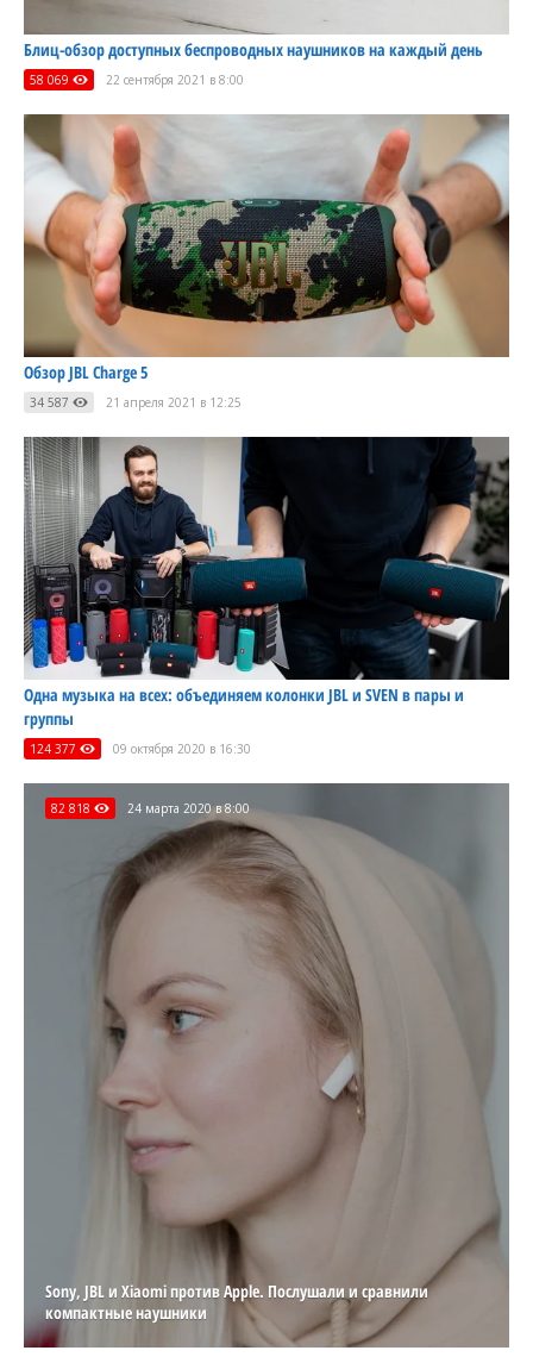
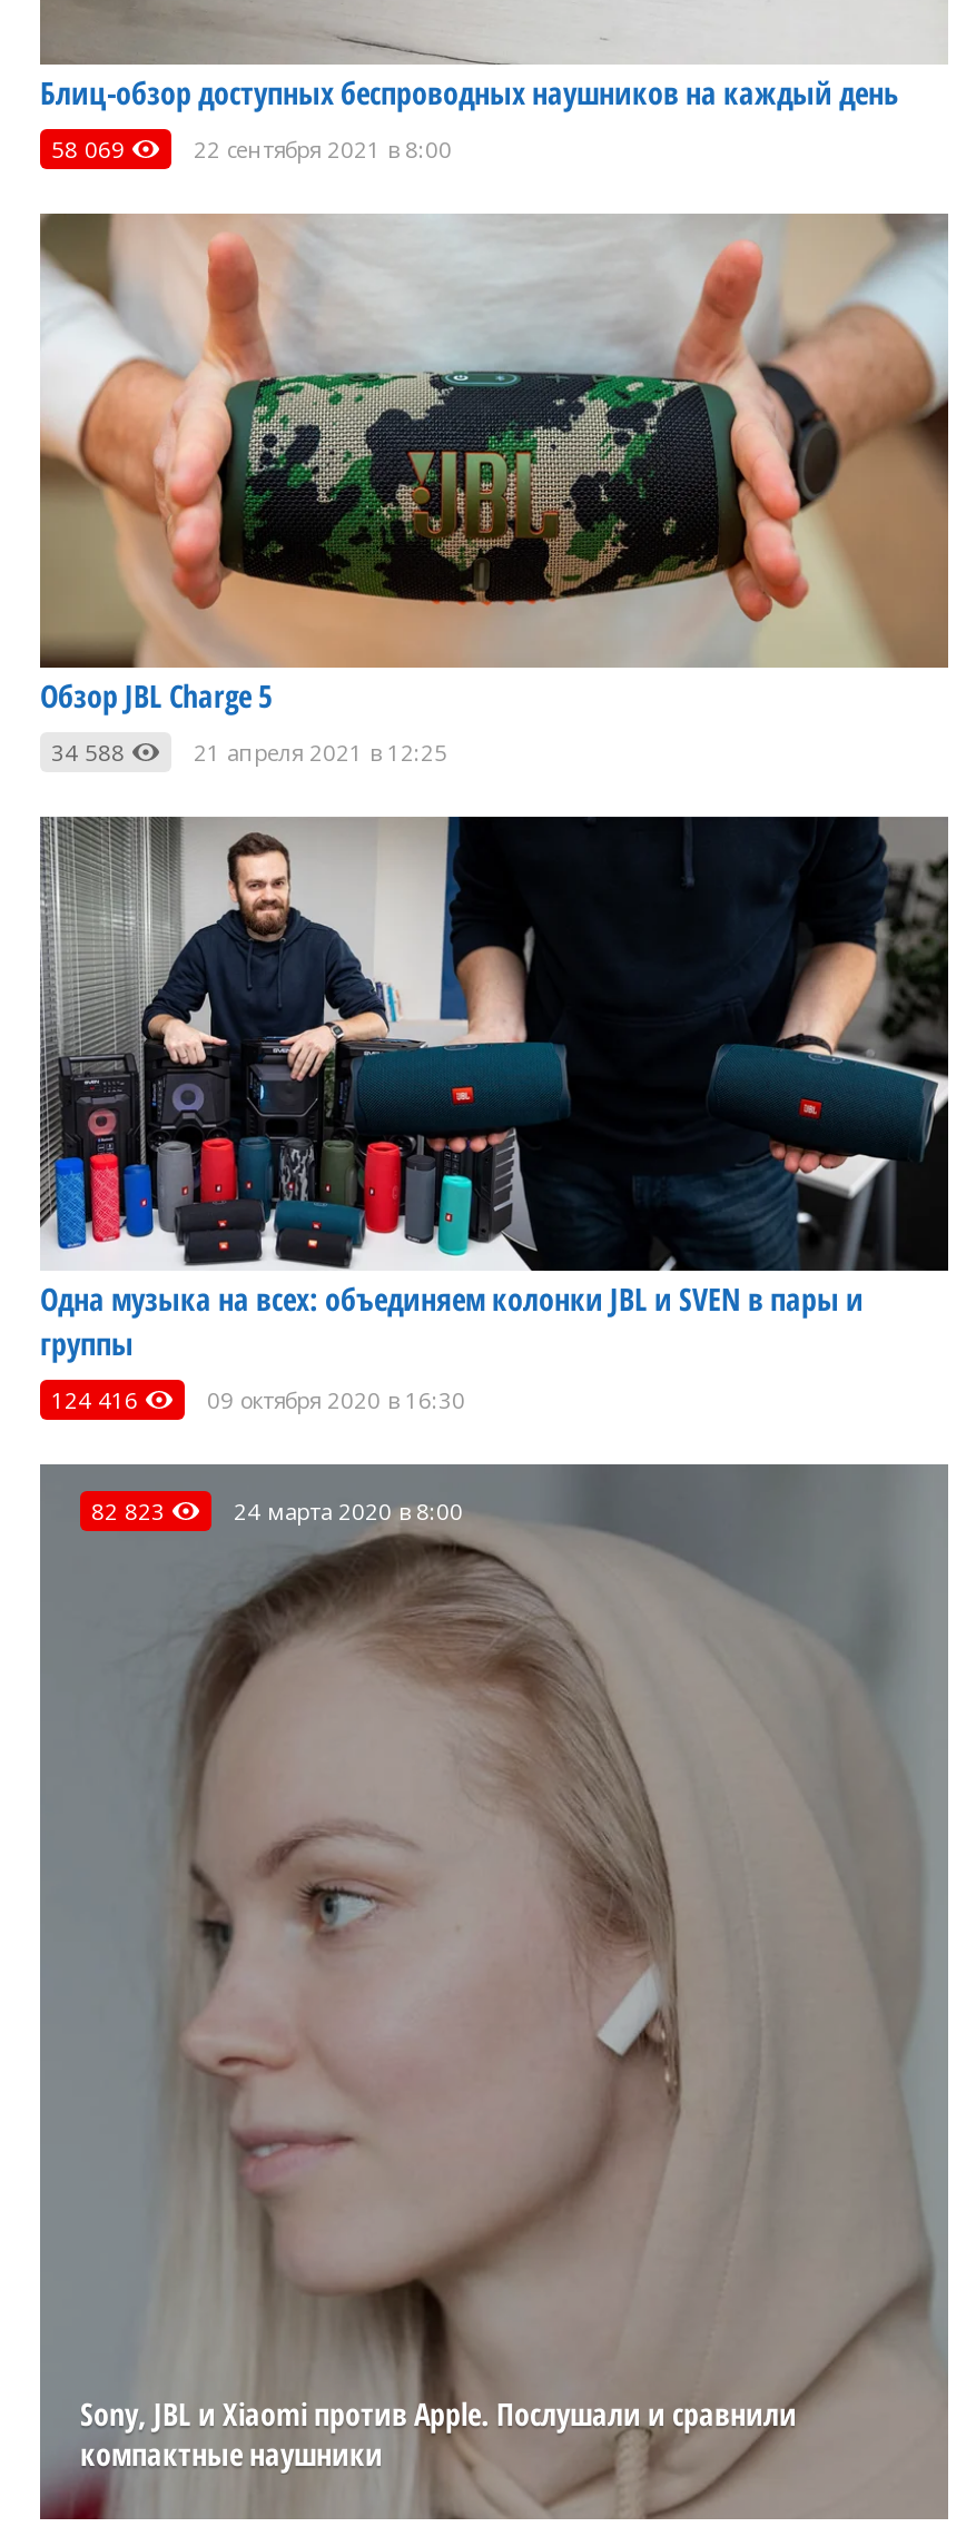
[30,394,242,411] 34 587 21 апреля 2021 в 12:25 -> [51,737,447,768] 34 588 21 апреля 2021 в 12:25
[30,740,251,757] 124 377 09 октября 2020 в 16:30 -> [51,1384,465,1415] 124 416 09 октября 2020 в 16:30
[51,800,250,817] 82 818 24 марта 2020 в 8:00 -> [91,1496,463,1527] 82 823 24 марта 2020 в 8:00

